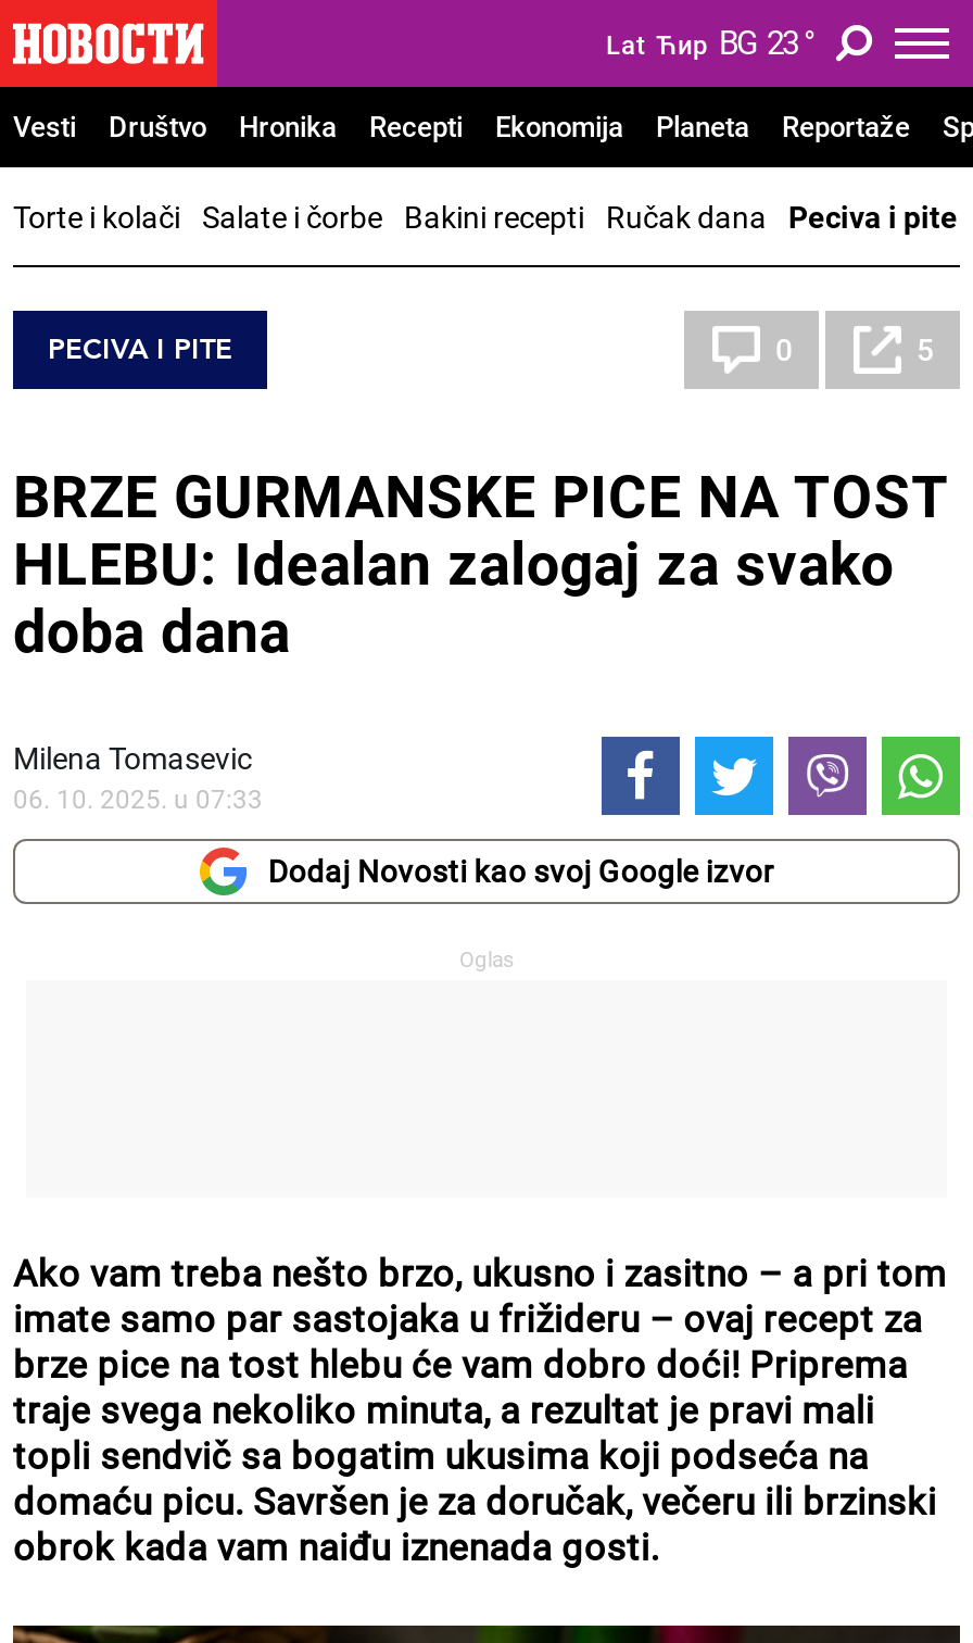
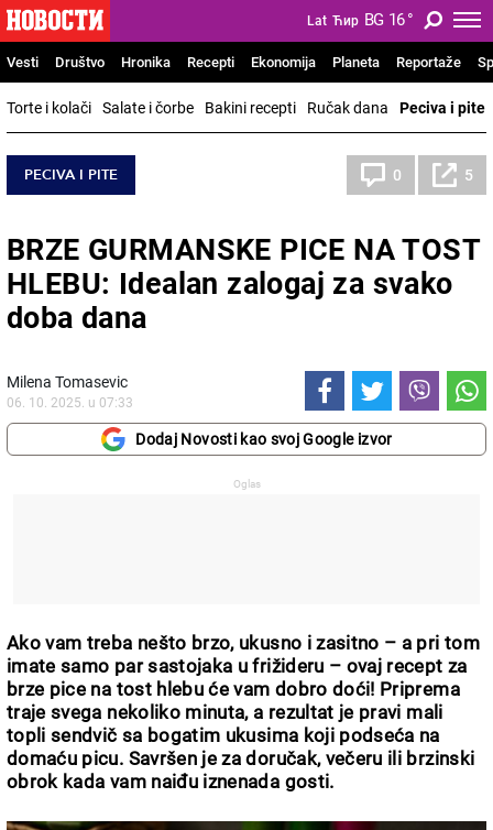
[606,24,814,63] Lat Ћир BG 23 ° -> [307,10,413,30] Lat Ћир BG 16 °

